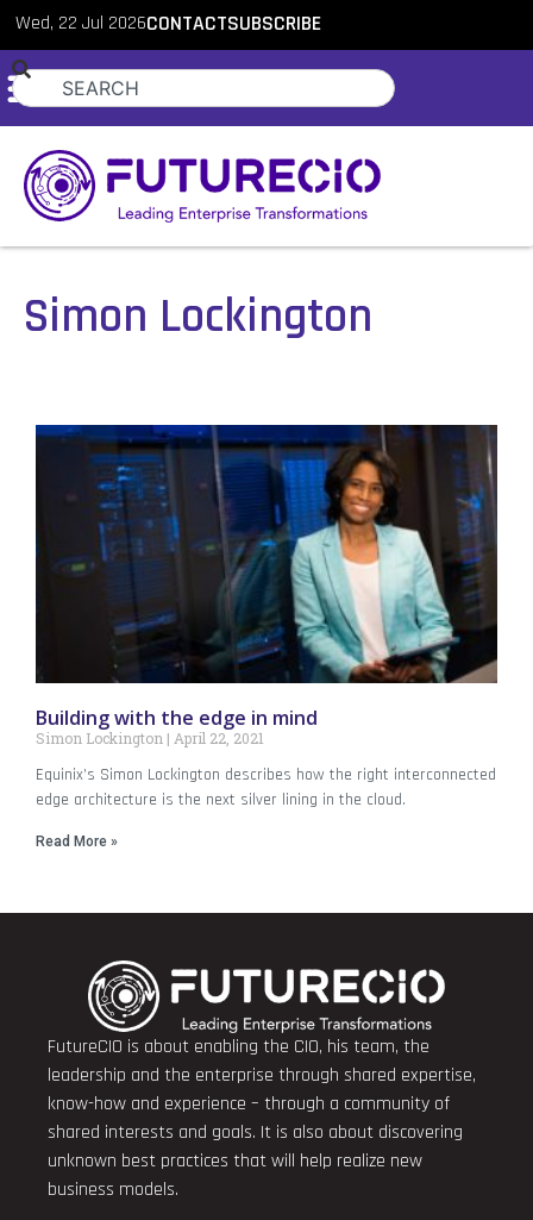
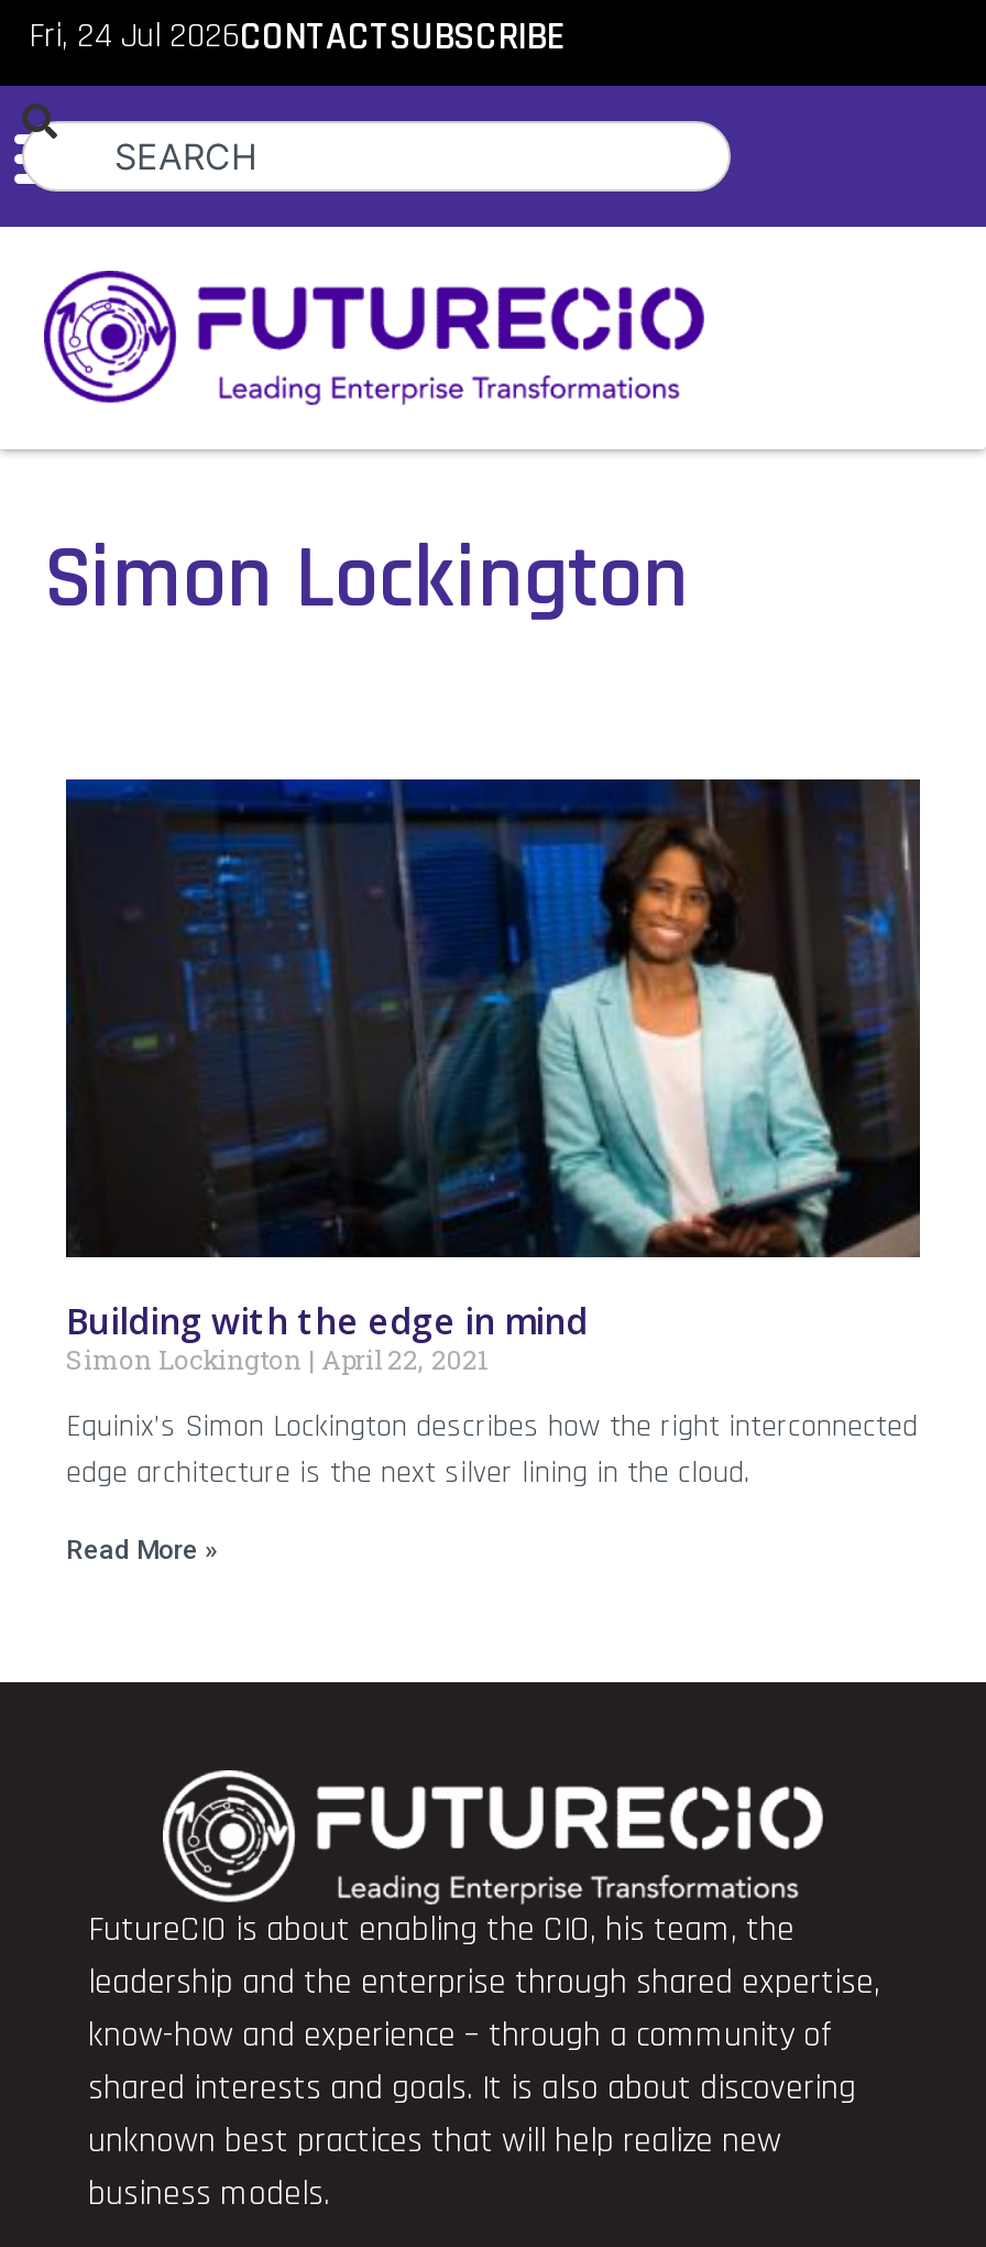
[15,11,321,37] Wed, 22 Jul 2026CONTACTSUBSCRIBE -> [29,13,563,62] Fri, 24 Jul 2026CONTACTSUBSCRIBE

